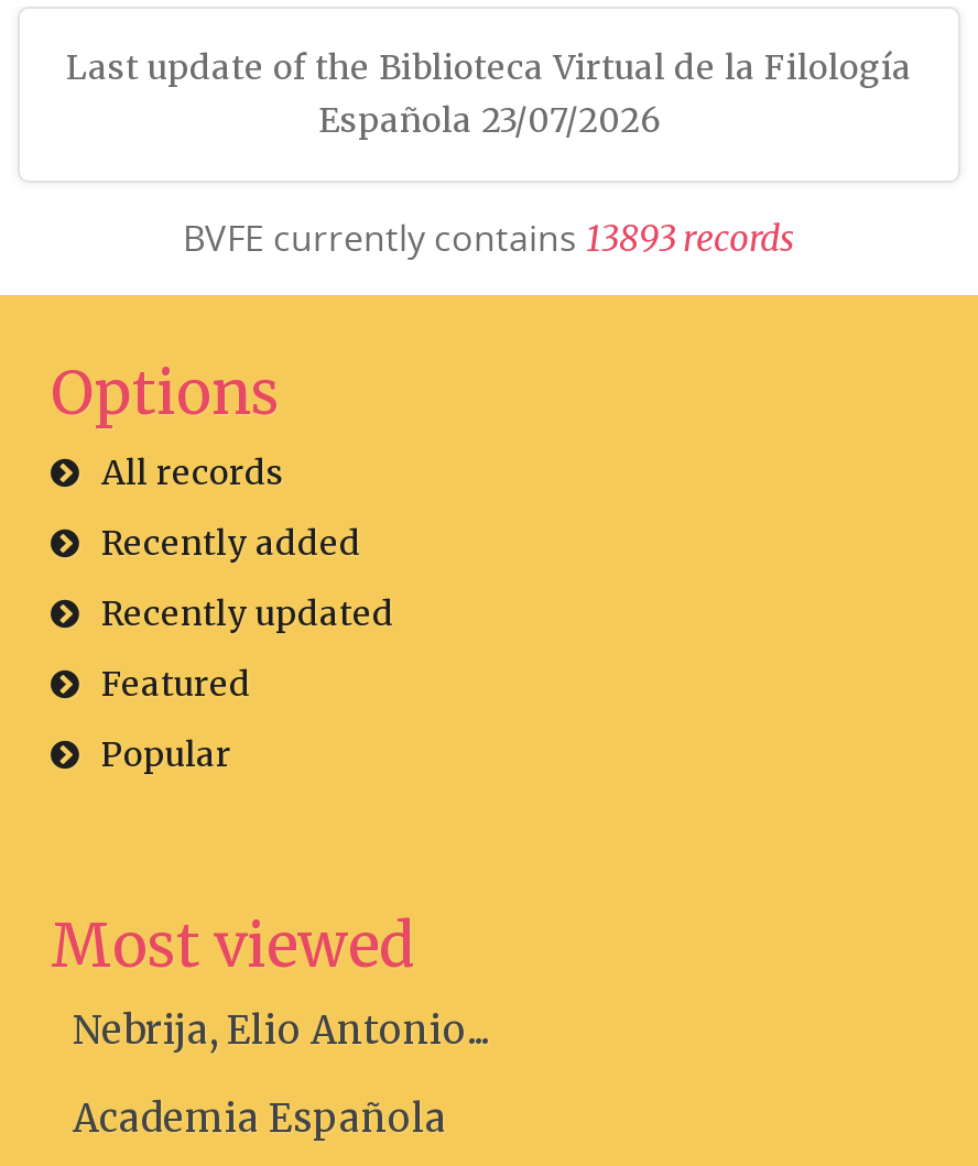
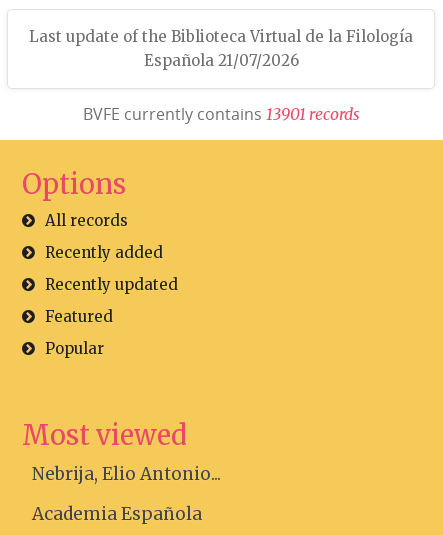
[318,100,660,142] Española 23/07/2026 -> [143,51,298,70] Española 21/07/2026
[183,214,795,263] BVFE currently contains 13893 r ecords -> [82,103,359,125] BVFE currently contains 13901 r ecords

